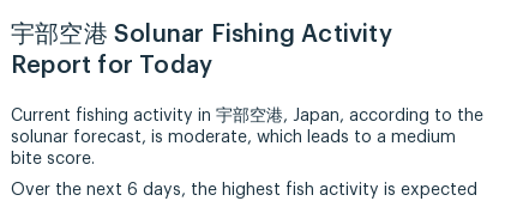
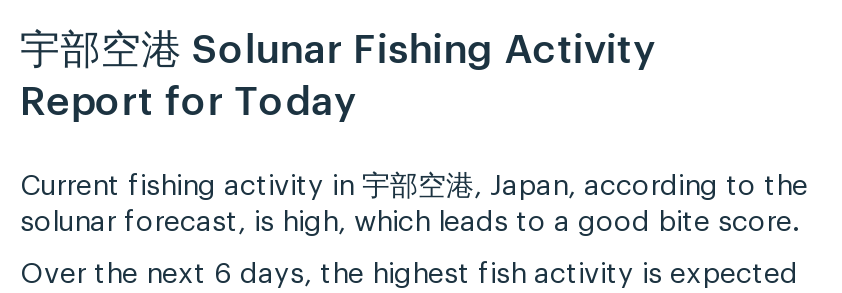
[11,129,456,167] solunar forecast, is moderate, which leads to a medium | bite score. -> [20,209,798,237] solunar forecast, is high, which leads to a good bite score.

